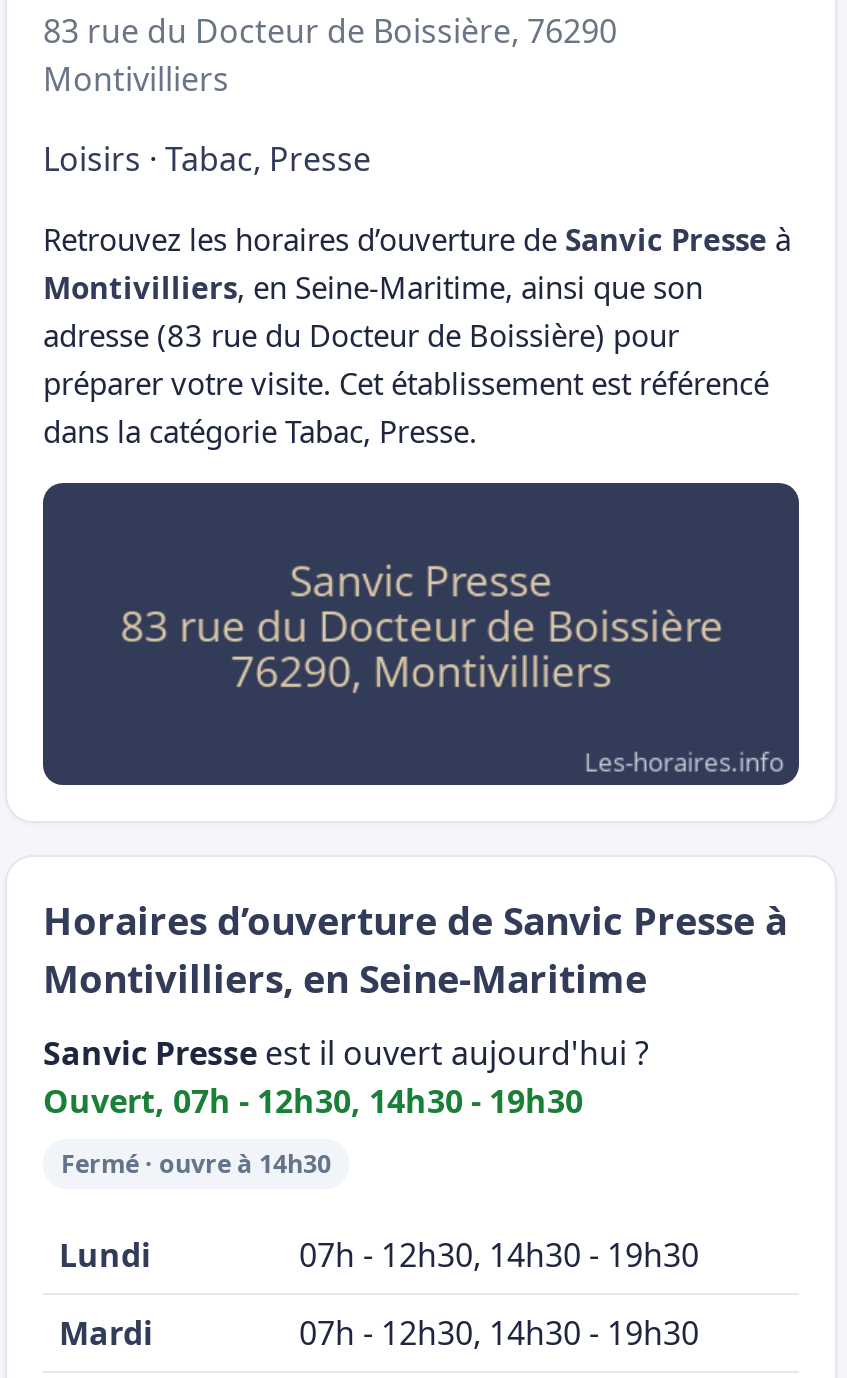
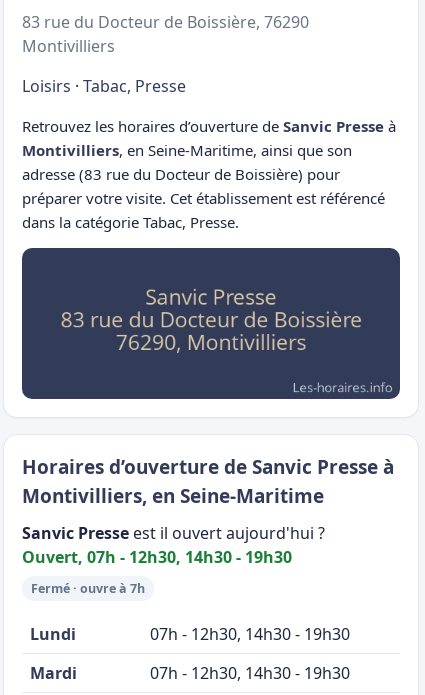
[61,1147,331,1181] Fermé · ouvre à 14h30 -> [31,580,145,597] Fermé · ouvre à 7h

